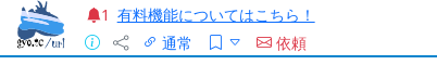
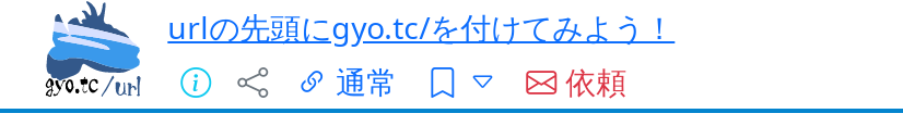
[101,4,315,25] 1 有料機能についてはこちら！ -> [168,7,675,48] urlの先頭にgyo.tc/を付けてみよう！

